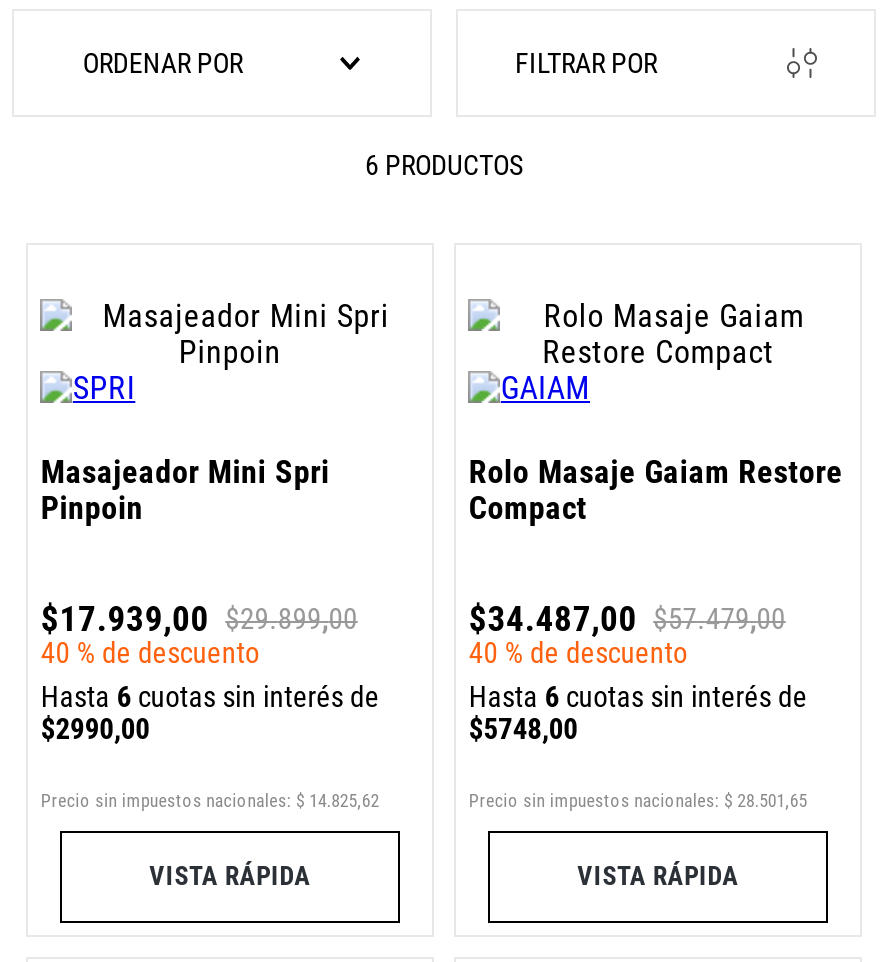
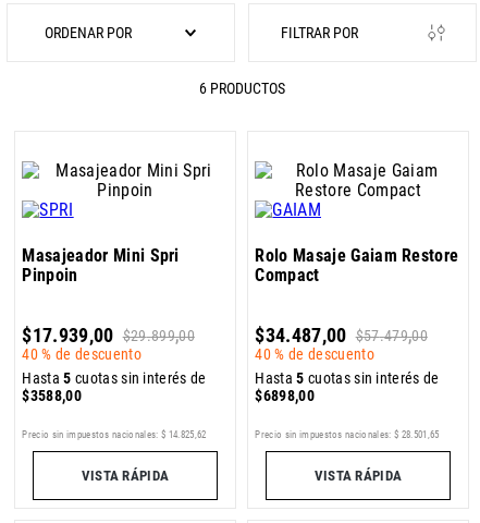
[41,682,379,716] Hasta 6 cuotas sin interés de -> [22,370,206,388] Hasta 5 cuotas sin interés de
[469,682,807,716] Hasta 6 cuotas sin interés de -> [255,370,439,388] Hasta 5 cuotas sin interés de
[41,714,150,748] $2990,00 -> [22,387,82,406] $3588,00
[469,714,578,748] $5748,00 -> [255,387,315,406] $6898,00

